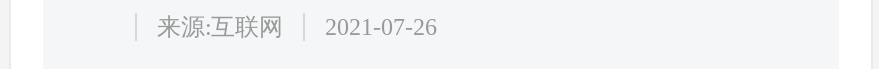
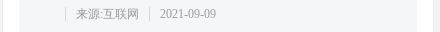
[157,13,437,41] 来源:互联网 2021-07-26 -> [76,7,216,21] 来源:互联网 2021-09-09

